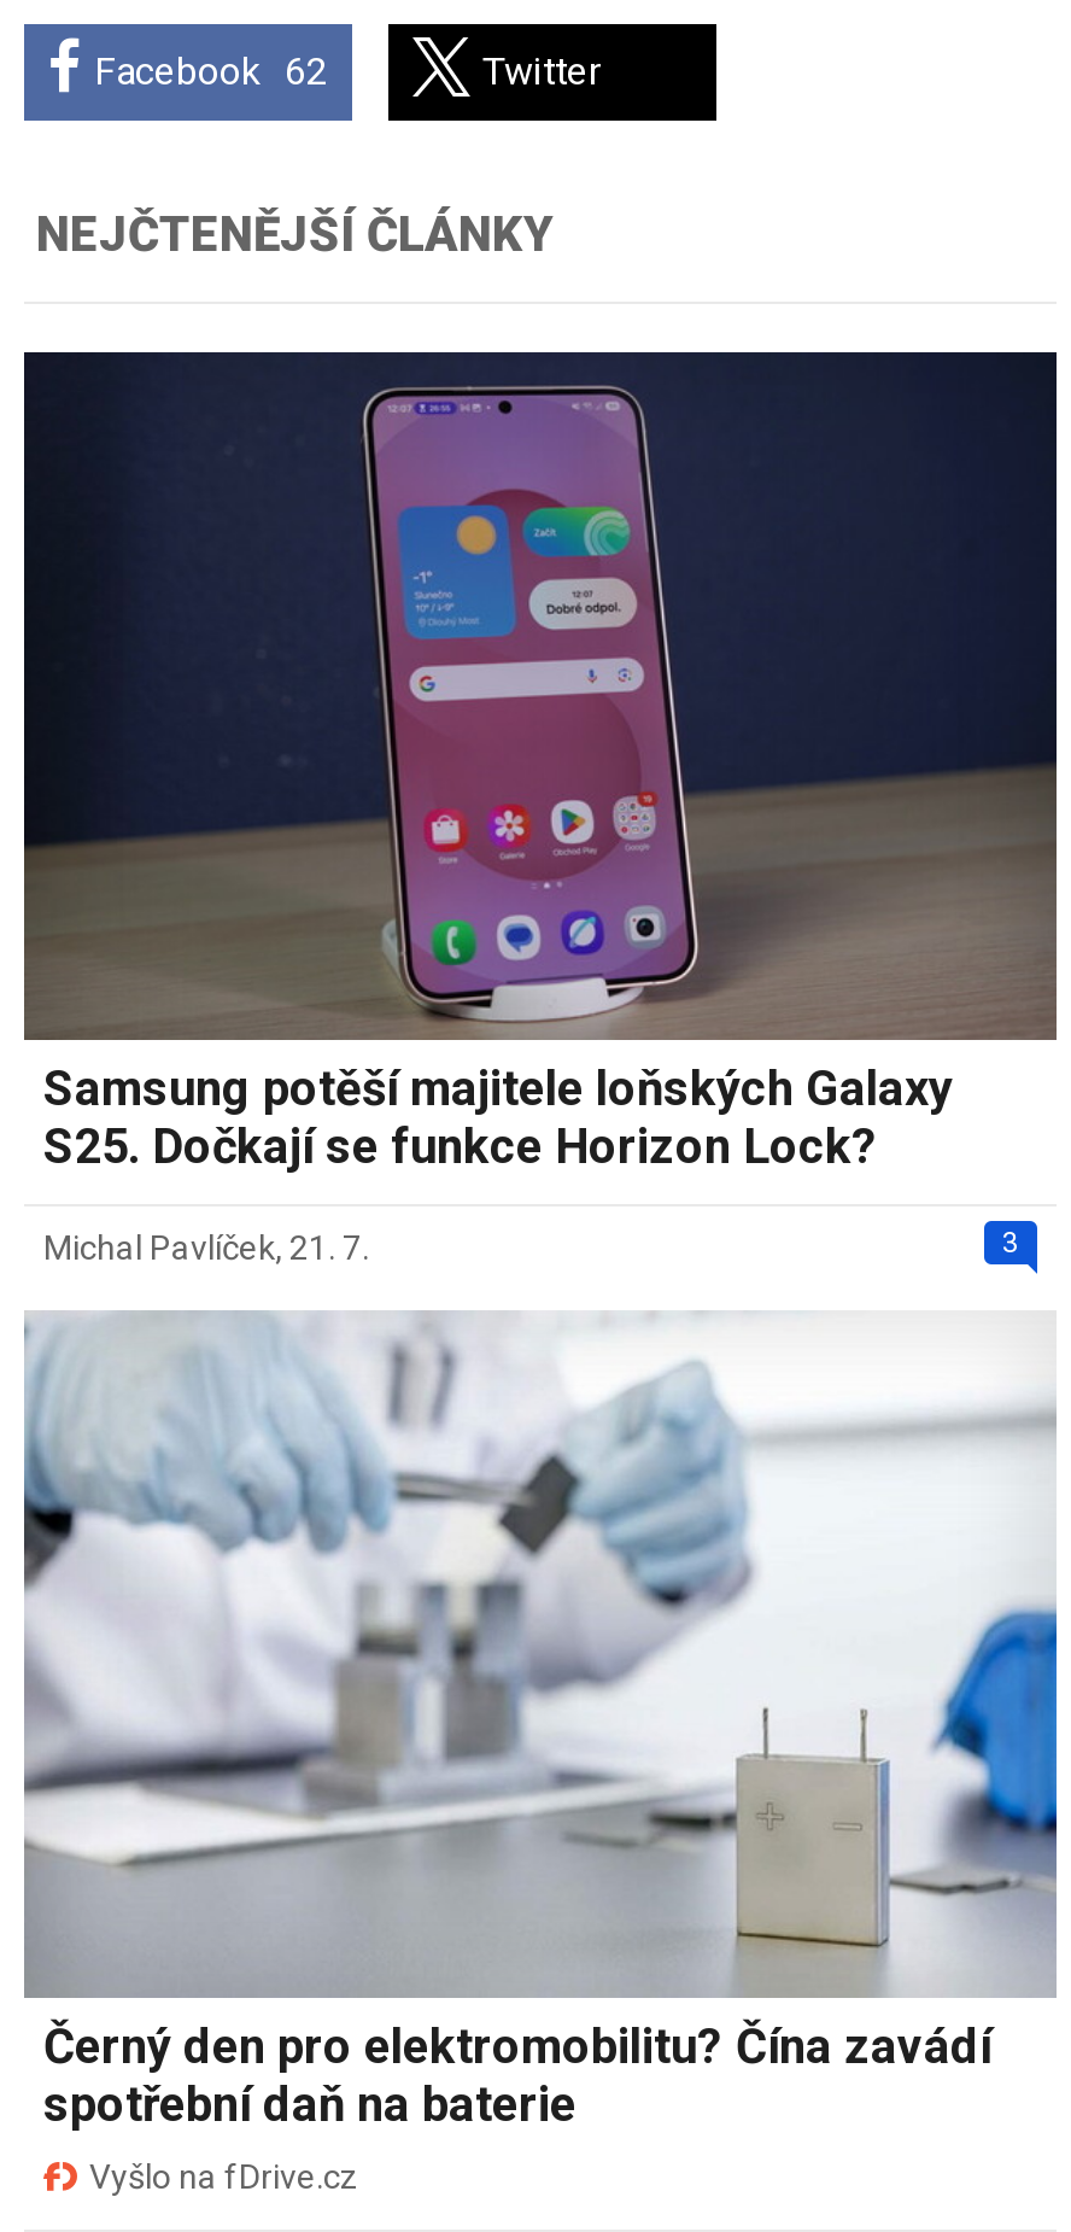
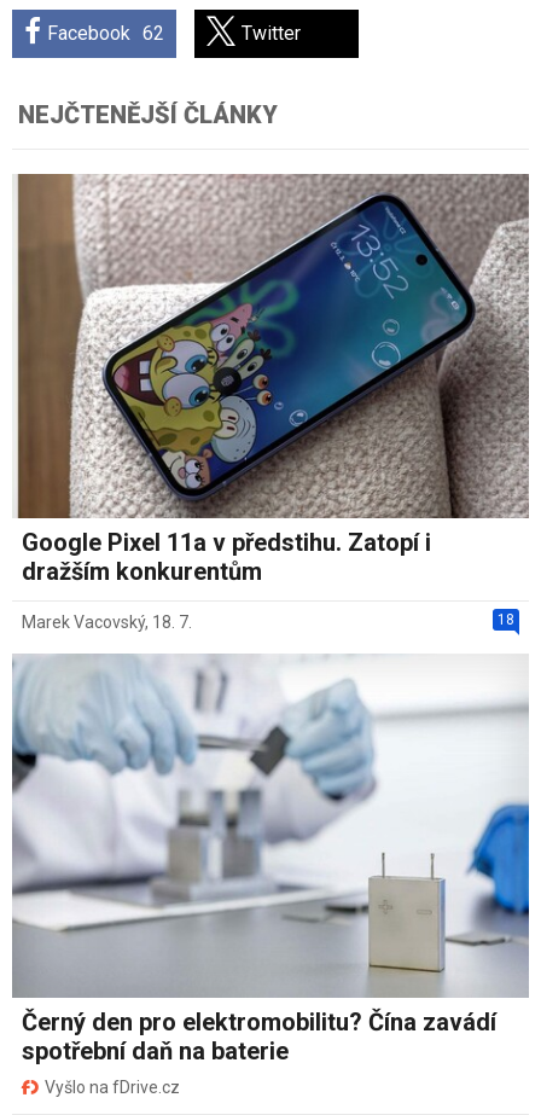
[22,350,1059,1175] [image] | Samsung potěší majitele loňských Galaxy | S25. Dočkají se funkce Horizon Lock? -> [12,173,530,586] [image] | Google Pixel 11a v předstihu. Zatopí i | dražším konkurentům
[43,1226,1019,1267] 3 | Michal Pavlíček, 21. 7. -> [22,611,514,632] 18 | Marek Vacovský, 18. 7.

